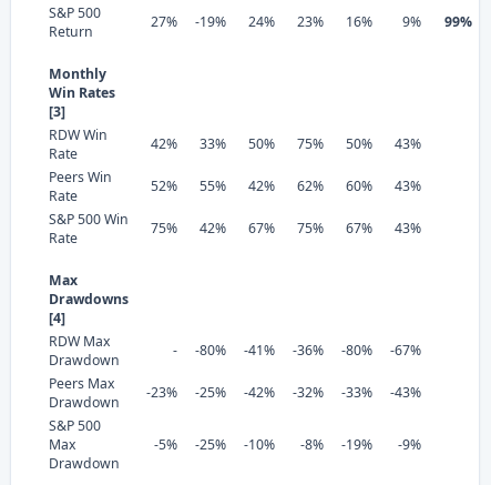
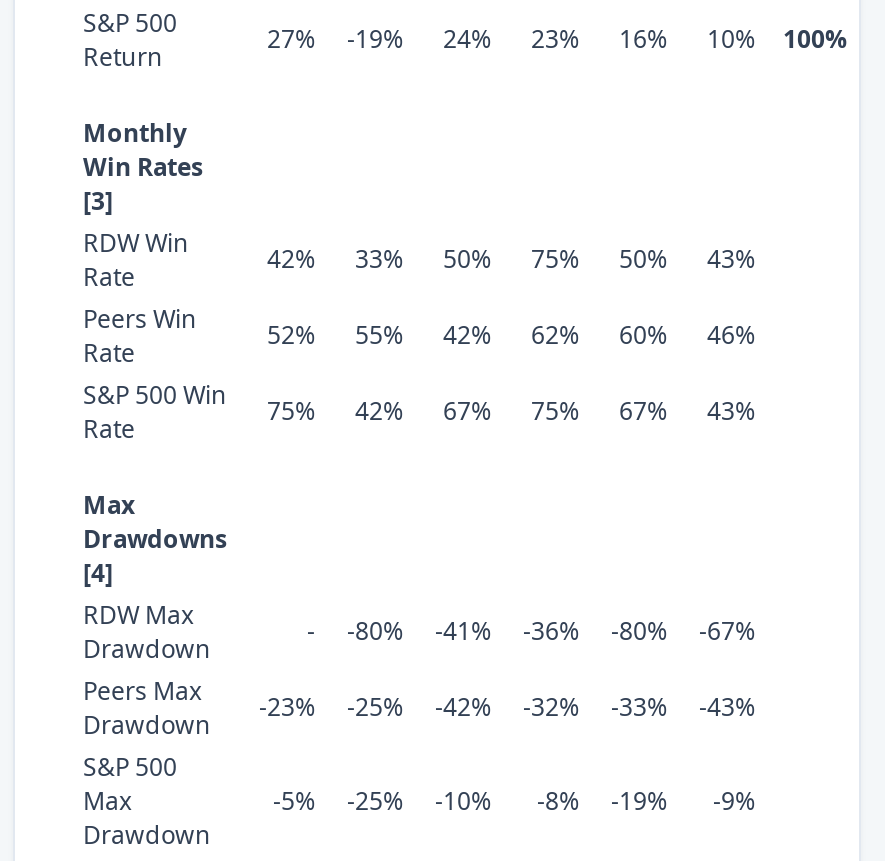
[402,12,421,31] 9% -> [707,22,755,56] 10%
[444,12,472,31] 99% -> [783,22,847,56] 100%
[151,176,421,195] 52% 55% 42% 62% 60% 43% -> [267,318,755,352] 52% 55% 42% 62% 60% 46%

